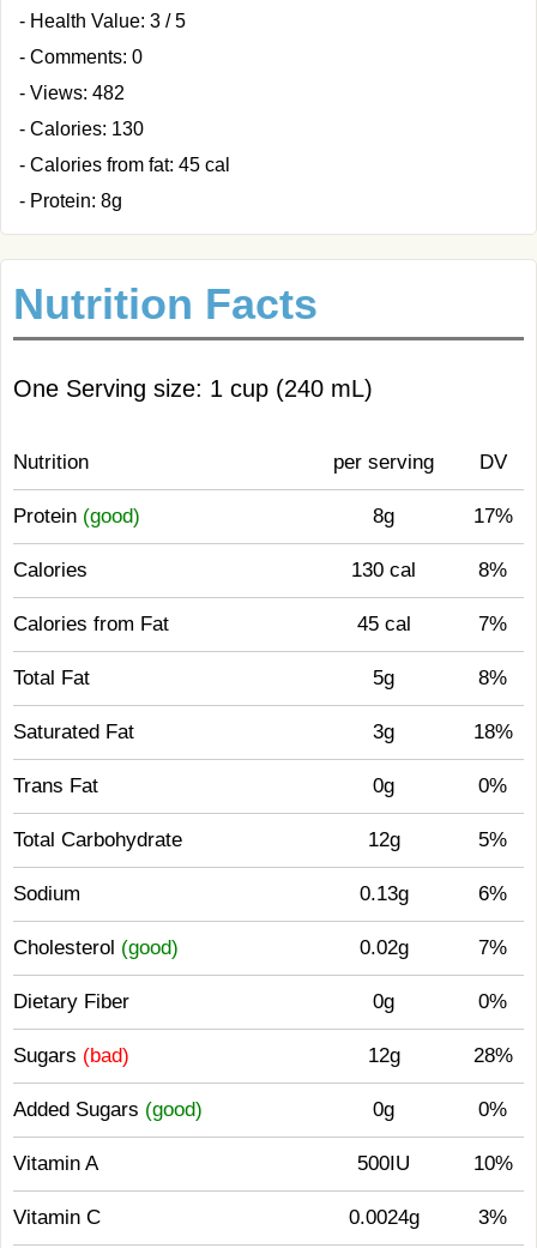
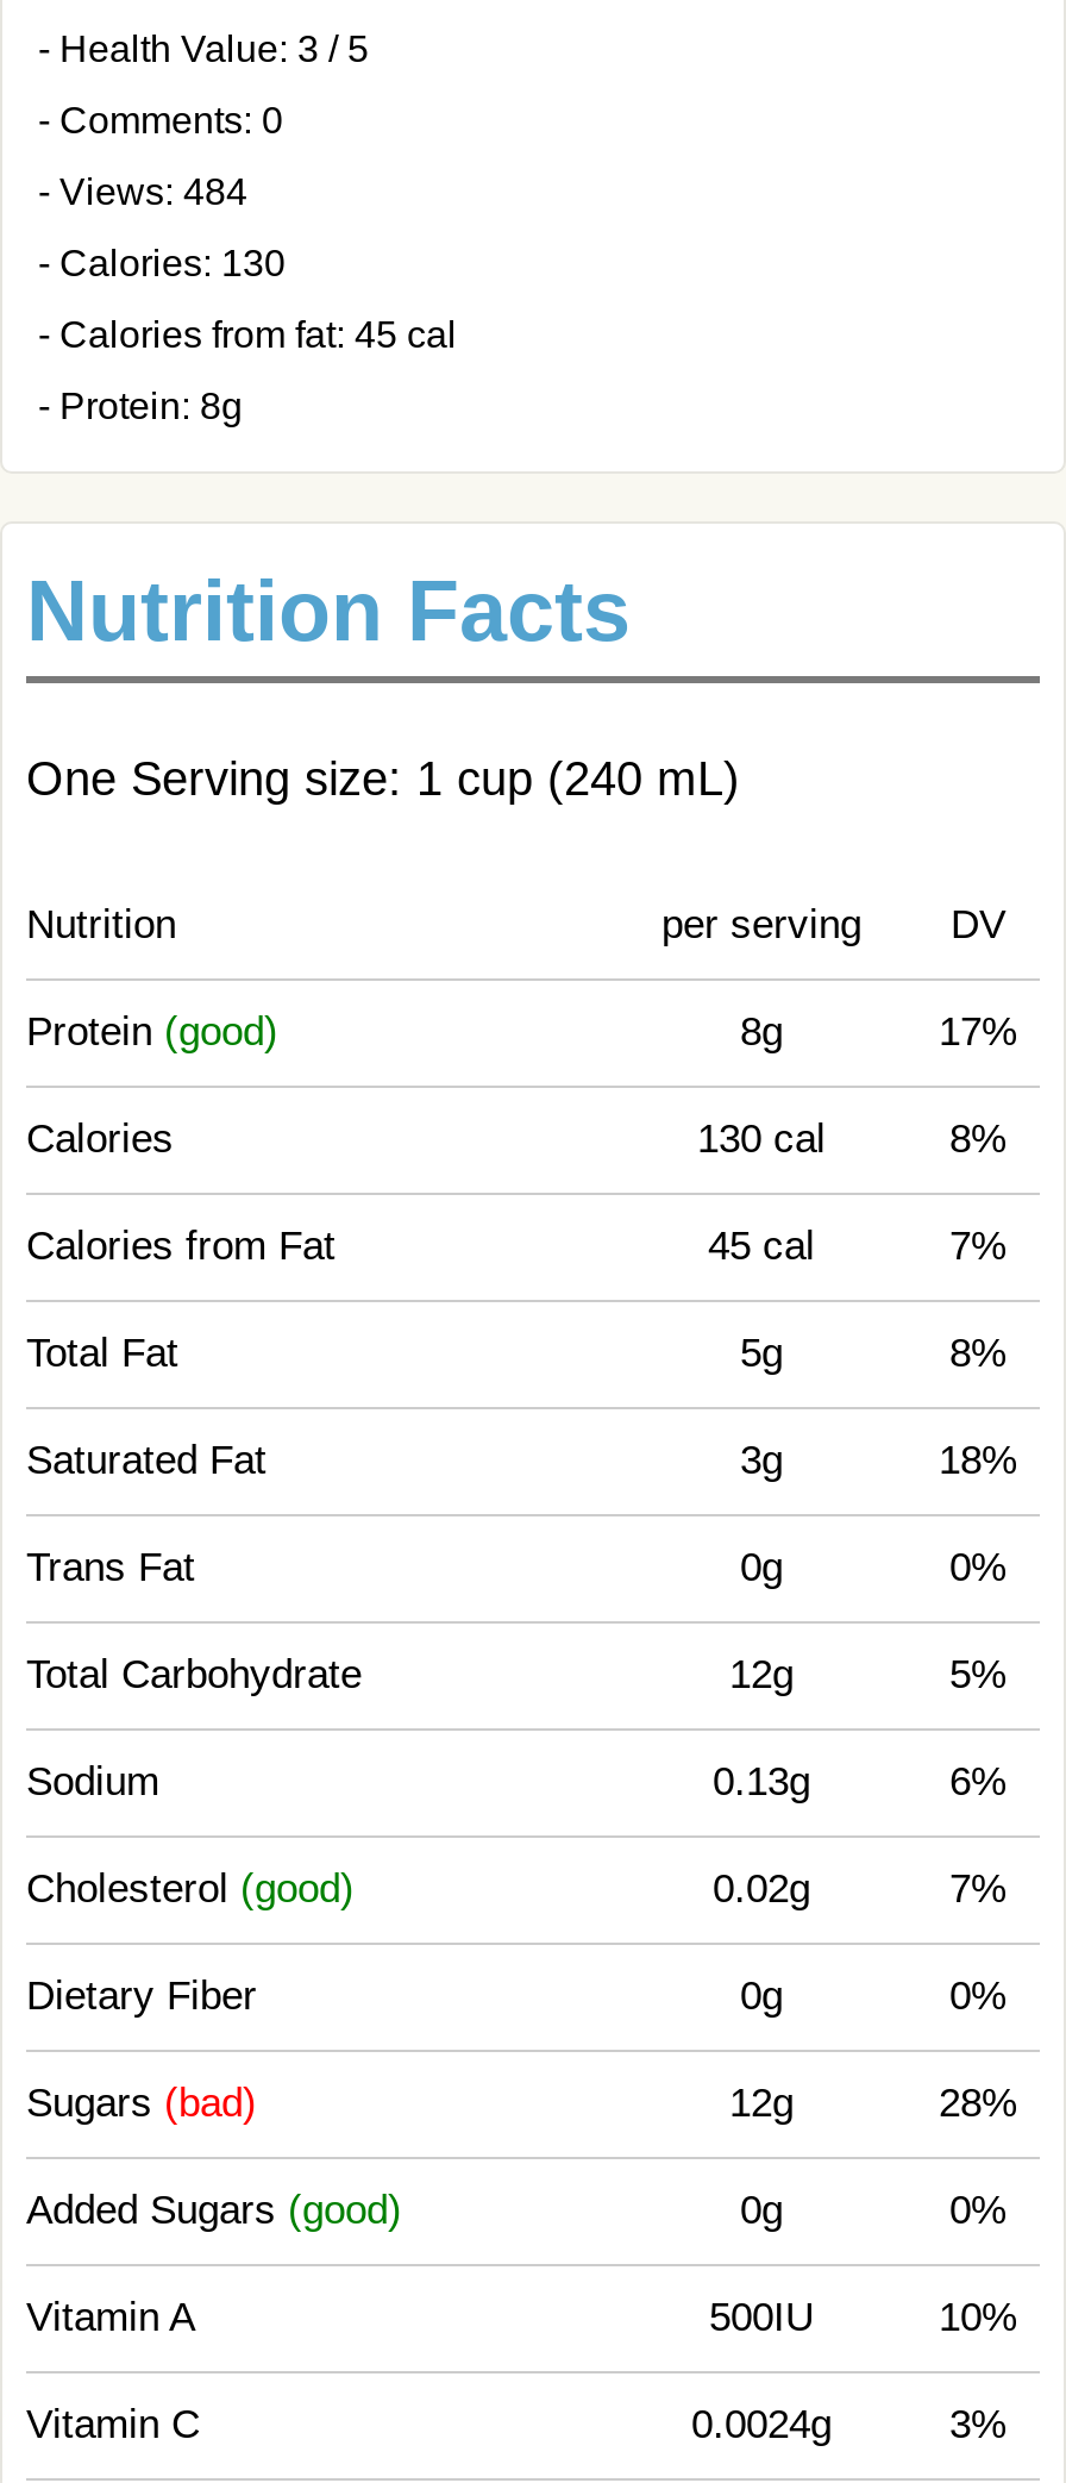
[19,83,125,103] - Views: 482 -> [38,171,247,212] - Views: 484

